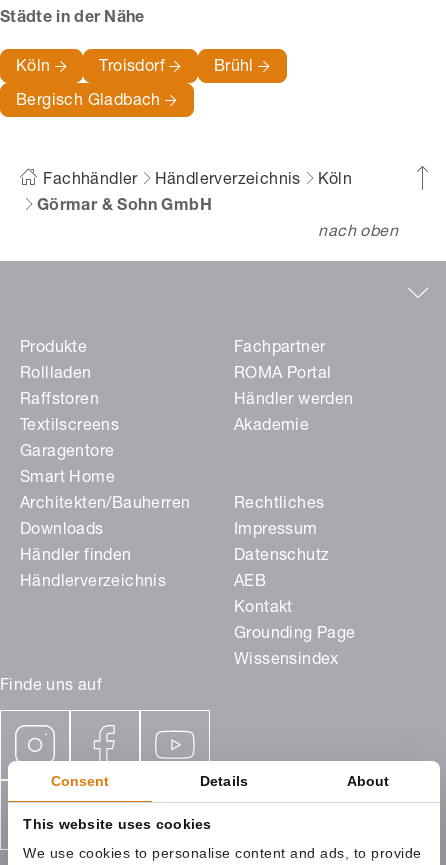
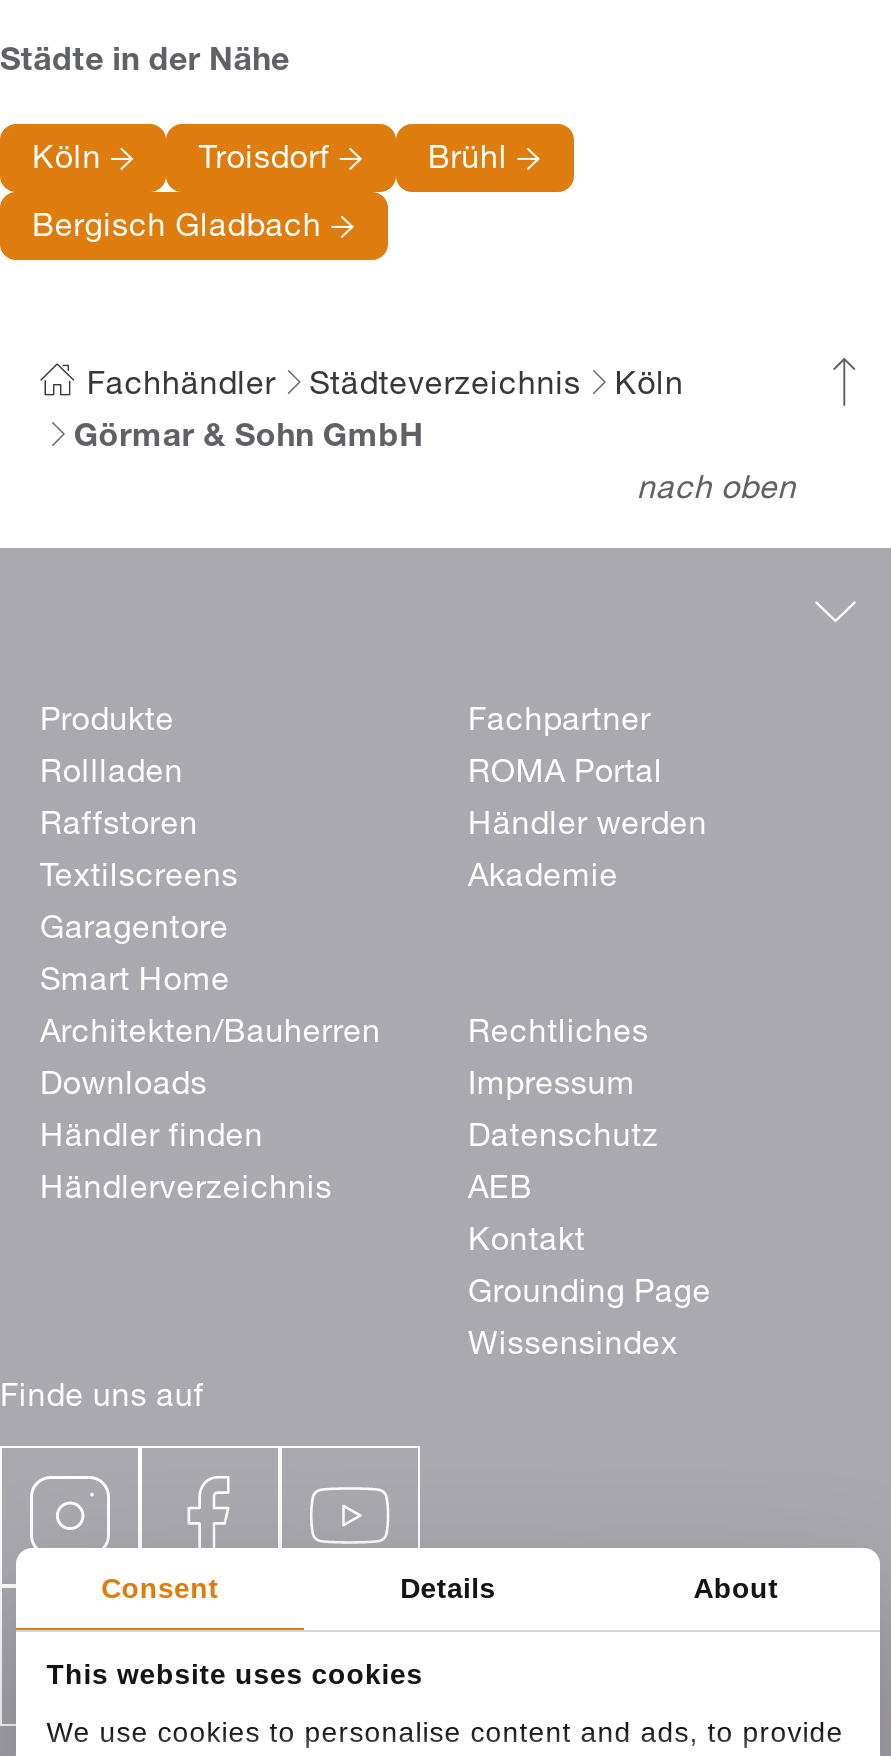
[155,173,301,189] Händlerverzeichnis -> [309,373,581,405] Städteverzeichnis

